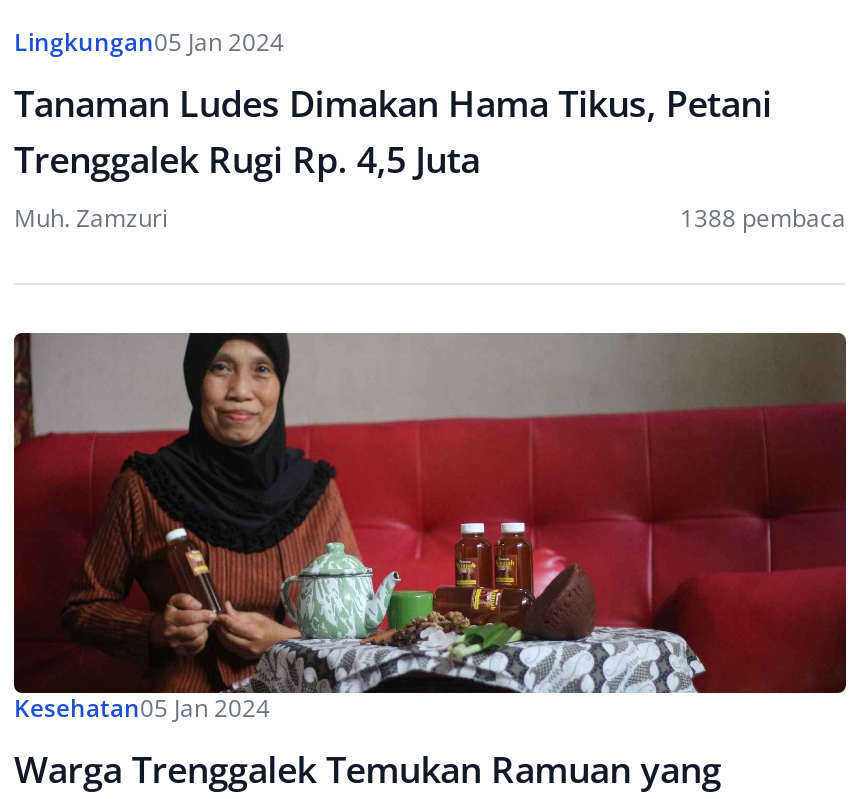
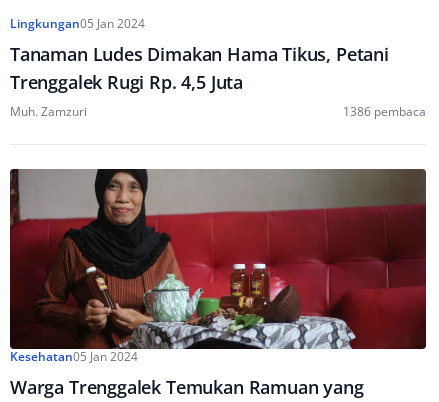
[680,201,846,235] 1388 pembaca -> [343,103,426,120] 1386 pembaca

